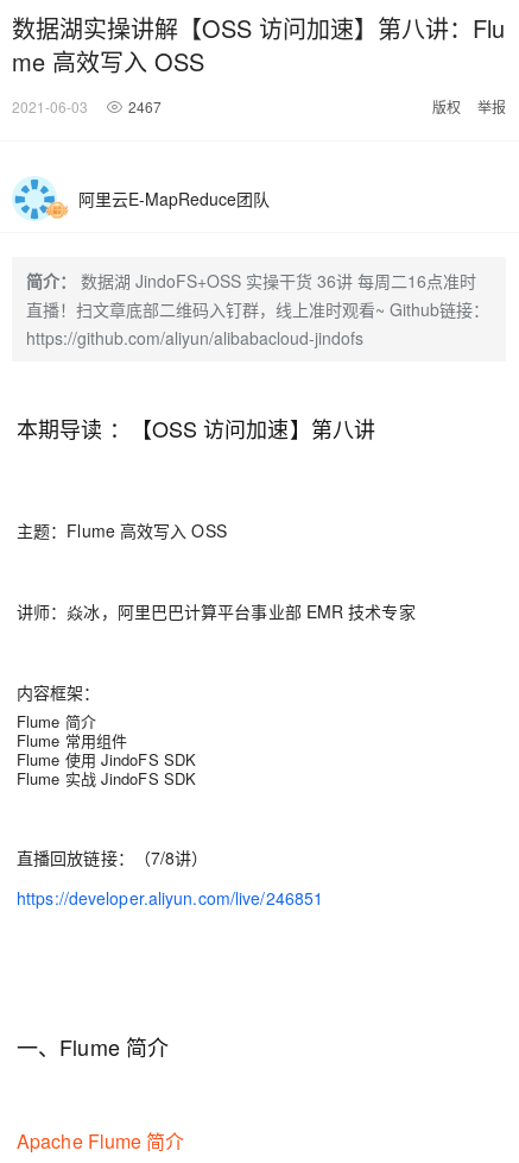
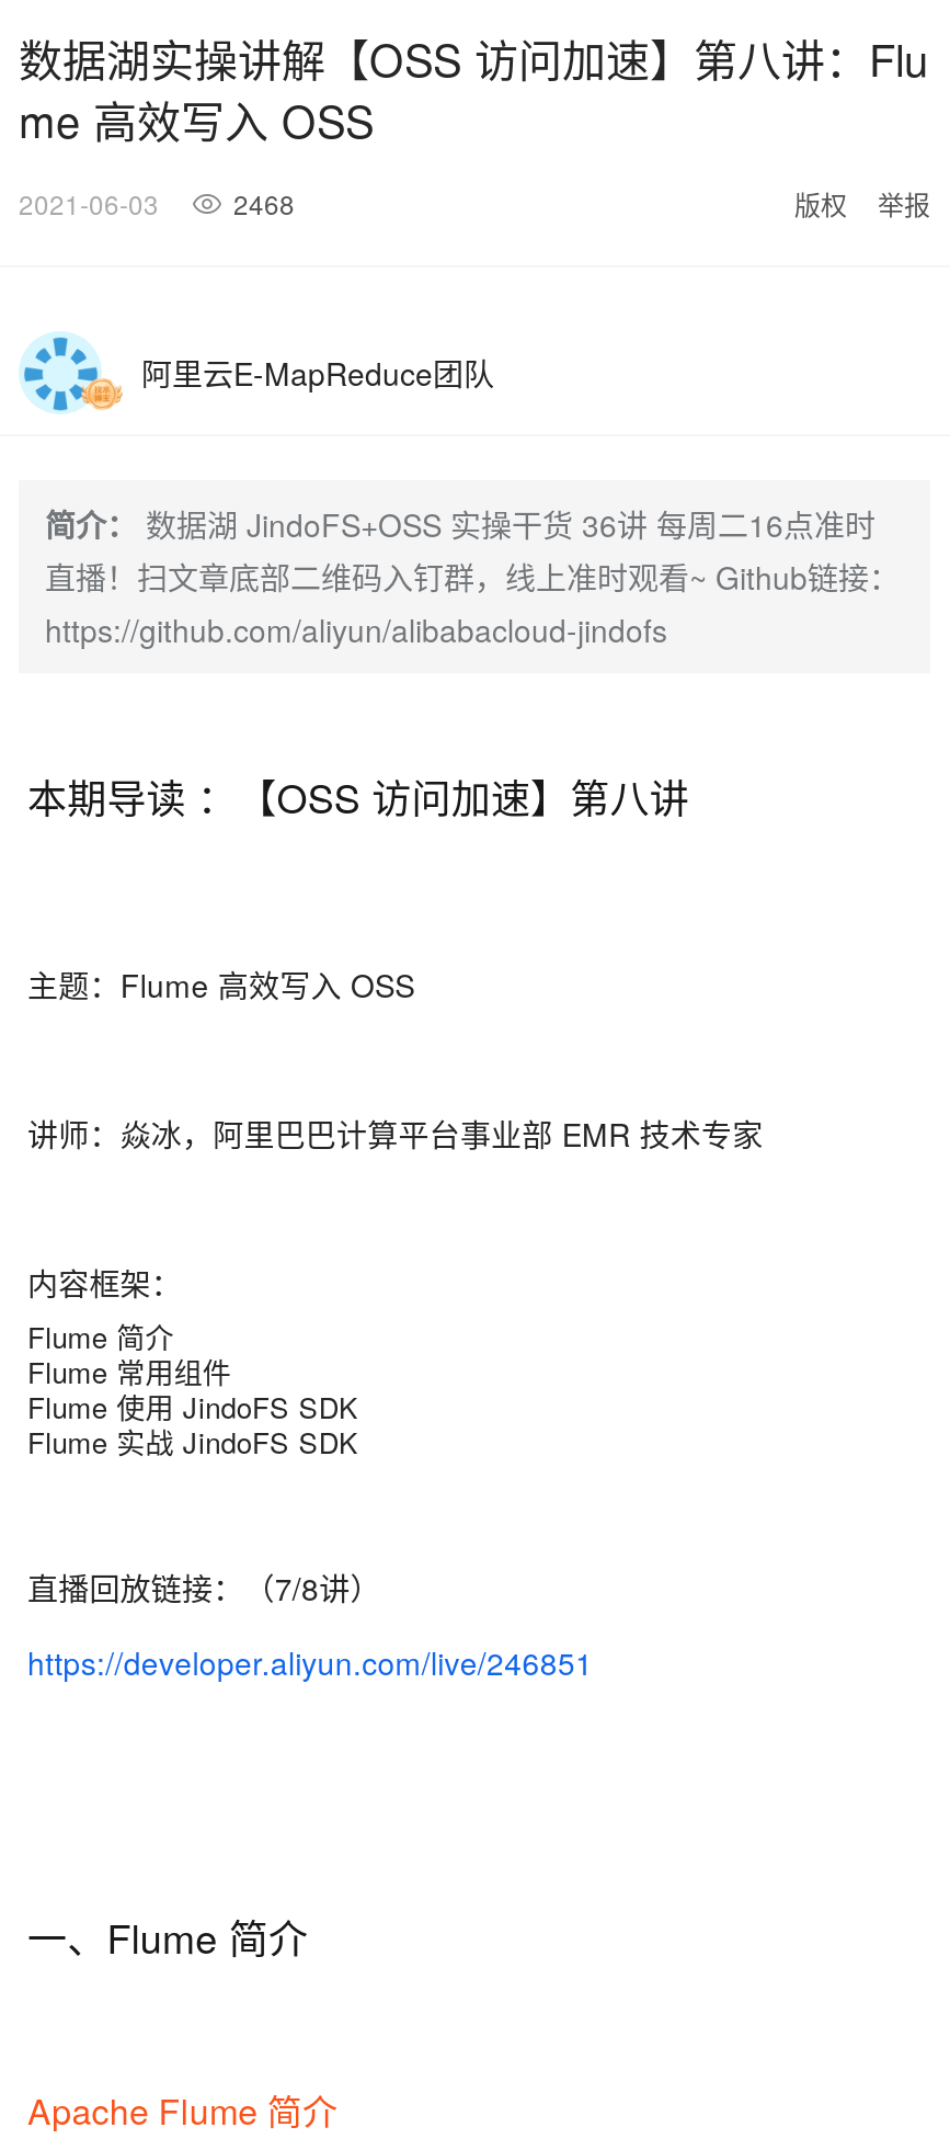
[12,96,162,117] 2021-06-03 2467 -> [19,184,295,221] 2021-06-03 2468

